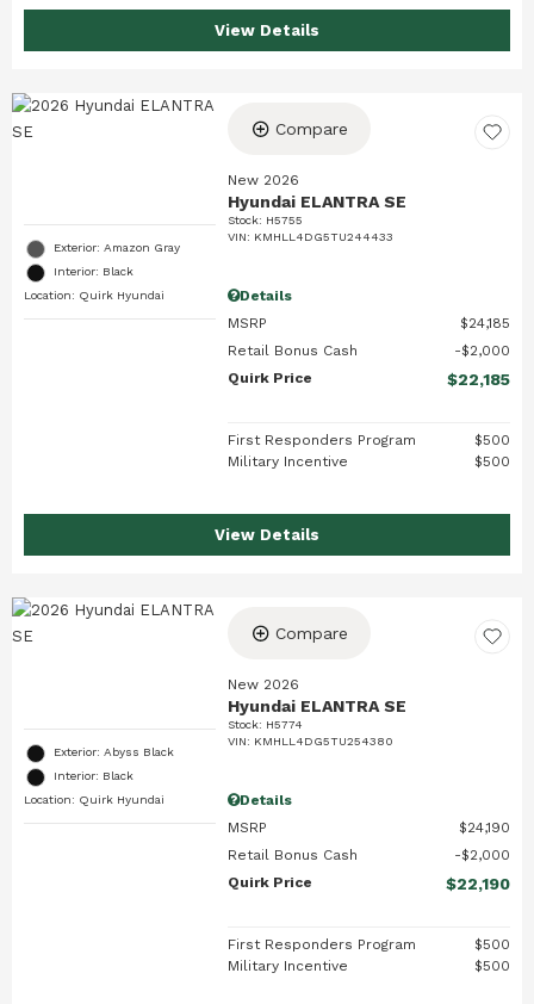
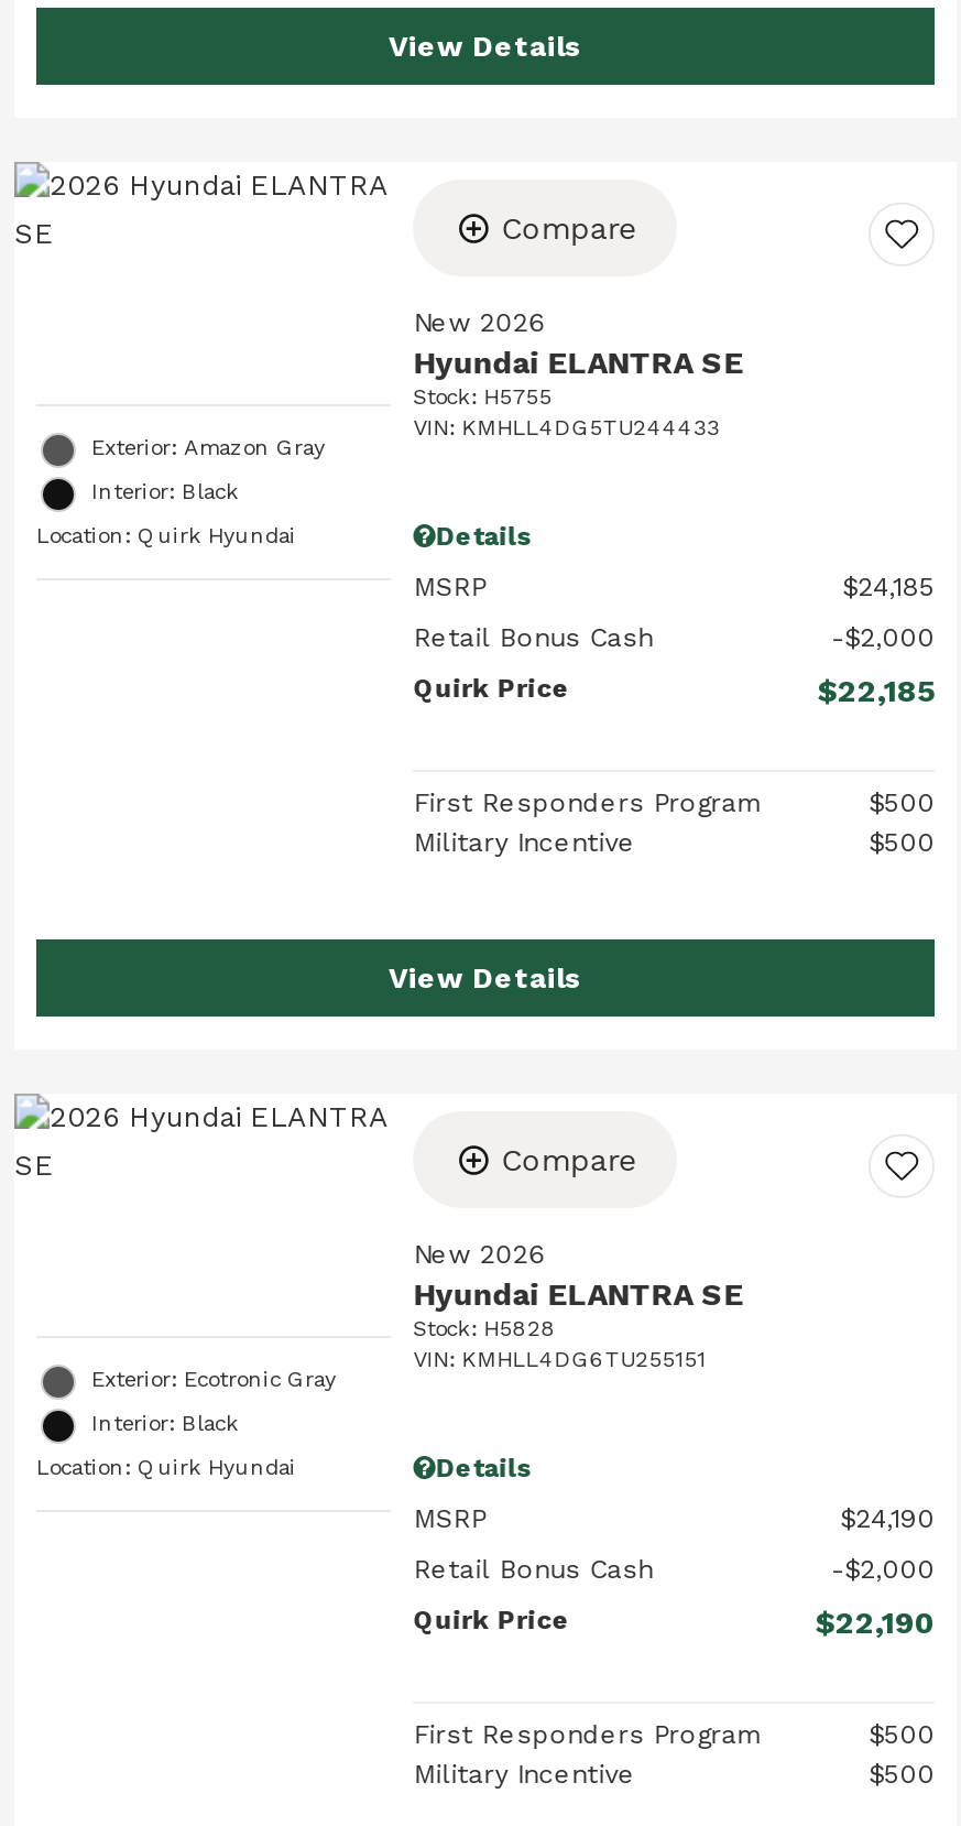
[228,718,303,731] Stock: H5774 -> [413,1316,556,1340] Stock: H5828
[228,735,394,748] VIN: KMHLL4DG5TU254380 -> [413,1347,706,1371] VIN: KMHLL4DG6TU255151
[54,745,174,758] Exterior: Abyss Black -> [91,1367,336,1391] Exterior: Ecotronic Gray

